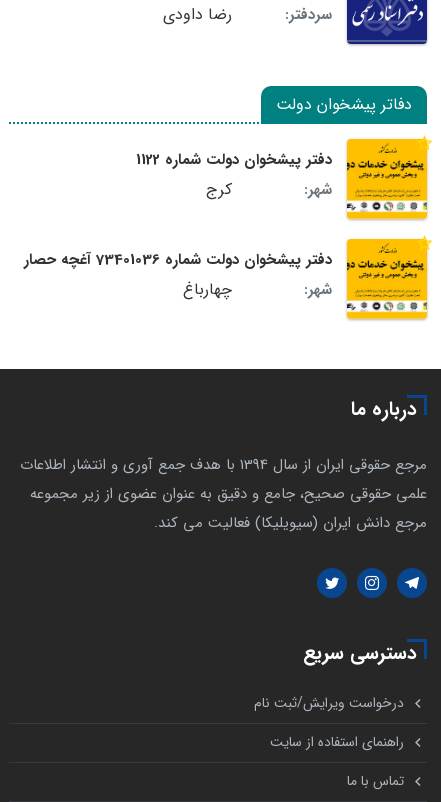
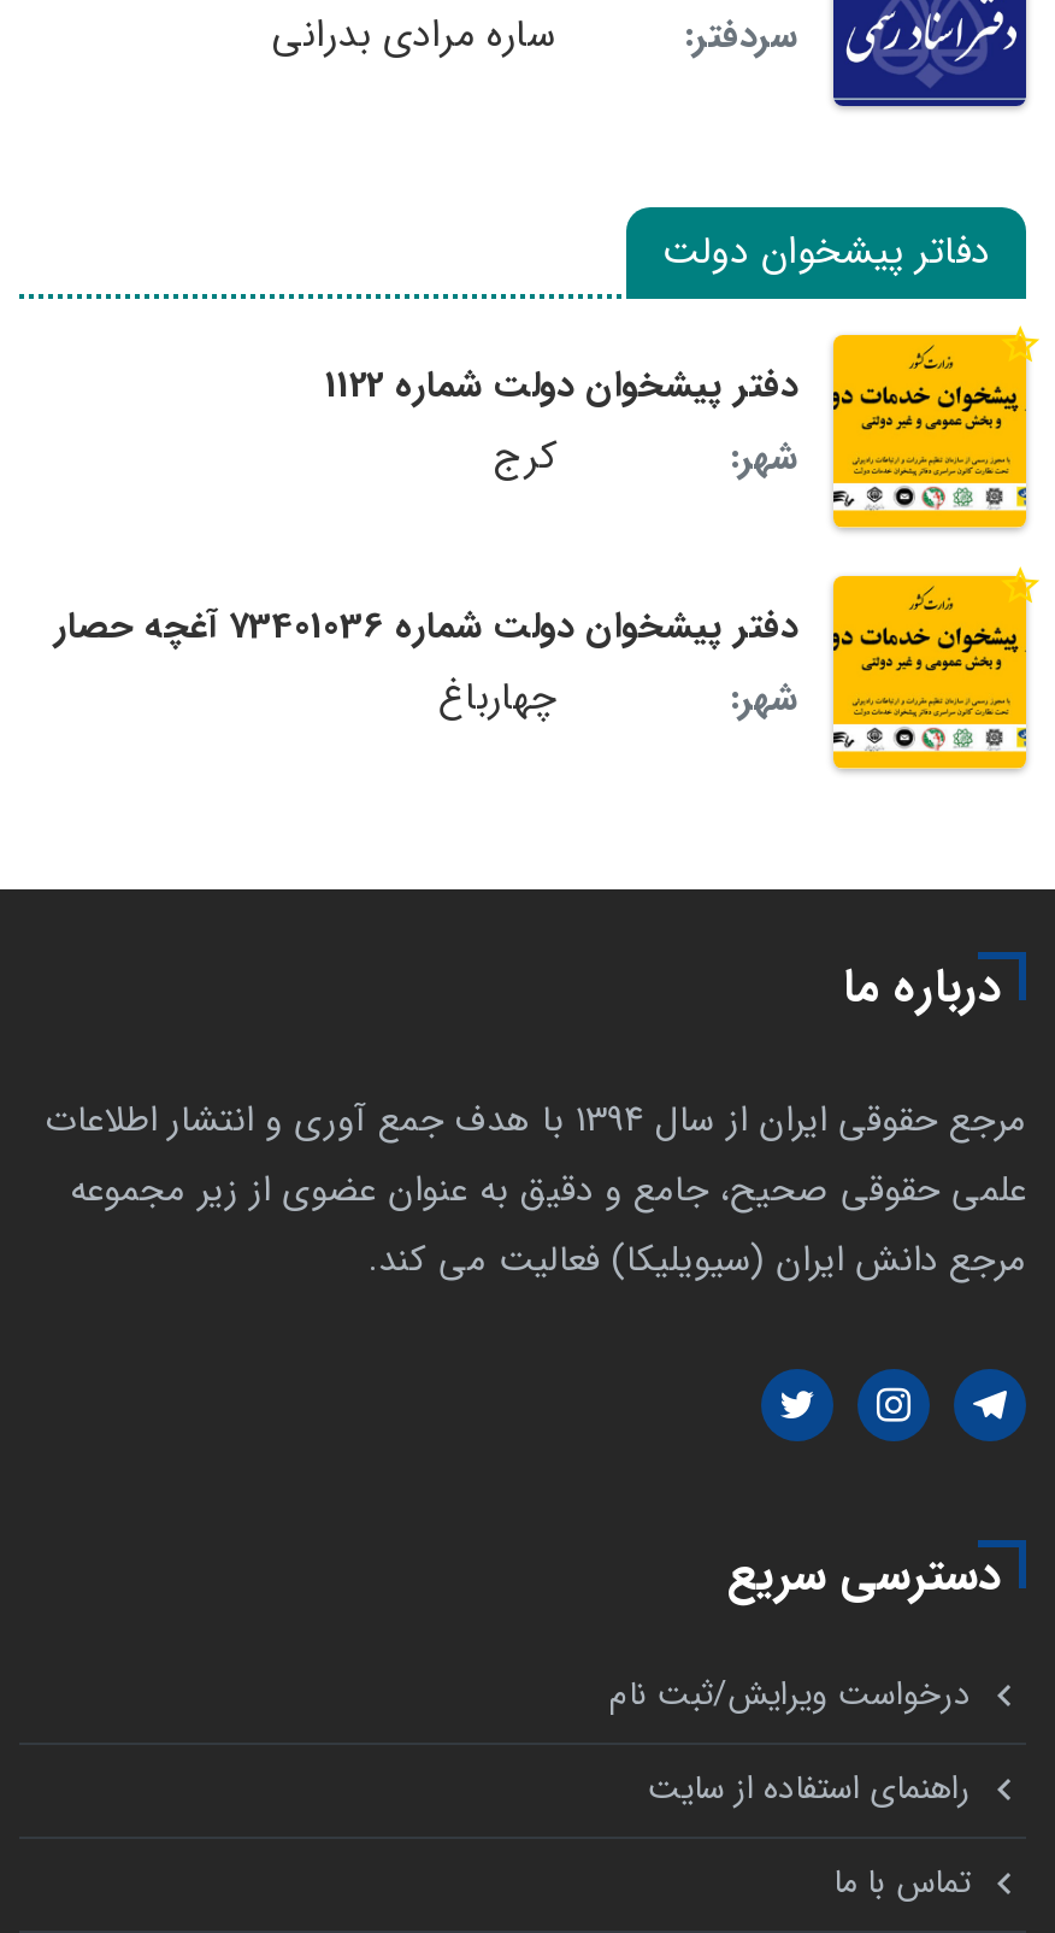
[163,2,232,27] رضا داودی -> [272,5,556,65] ساره مرادی بدرانی

